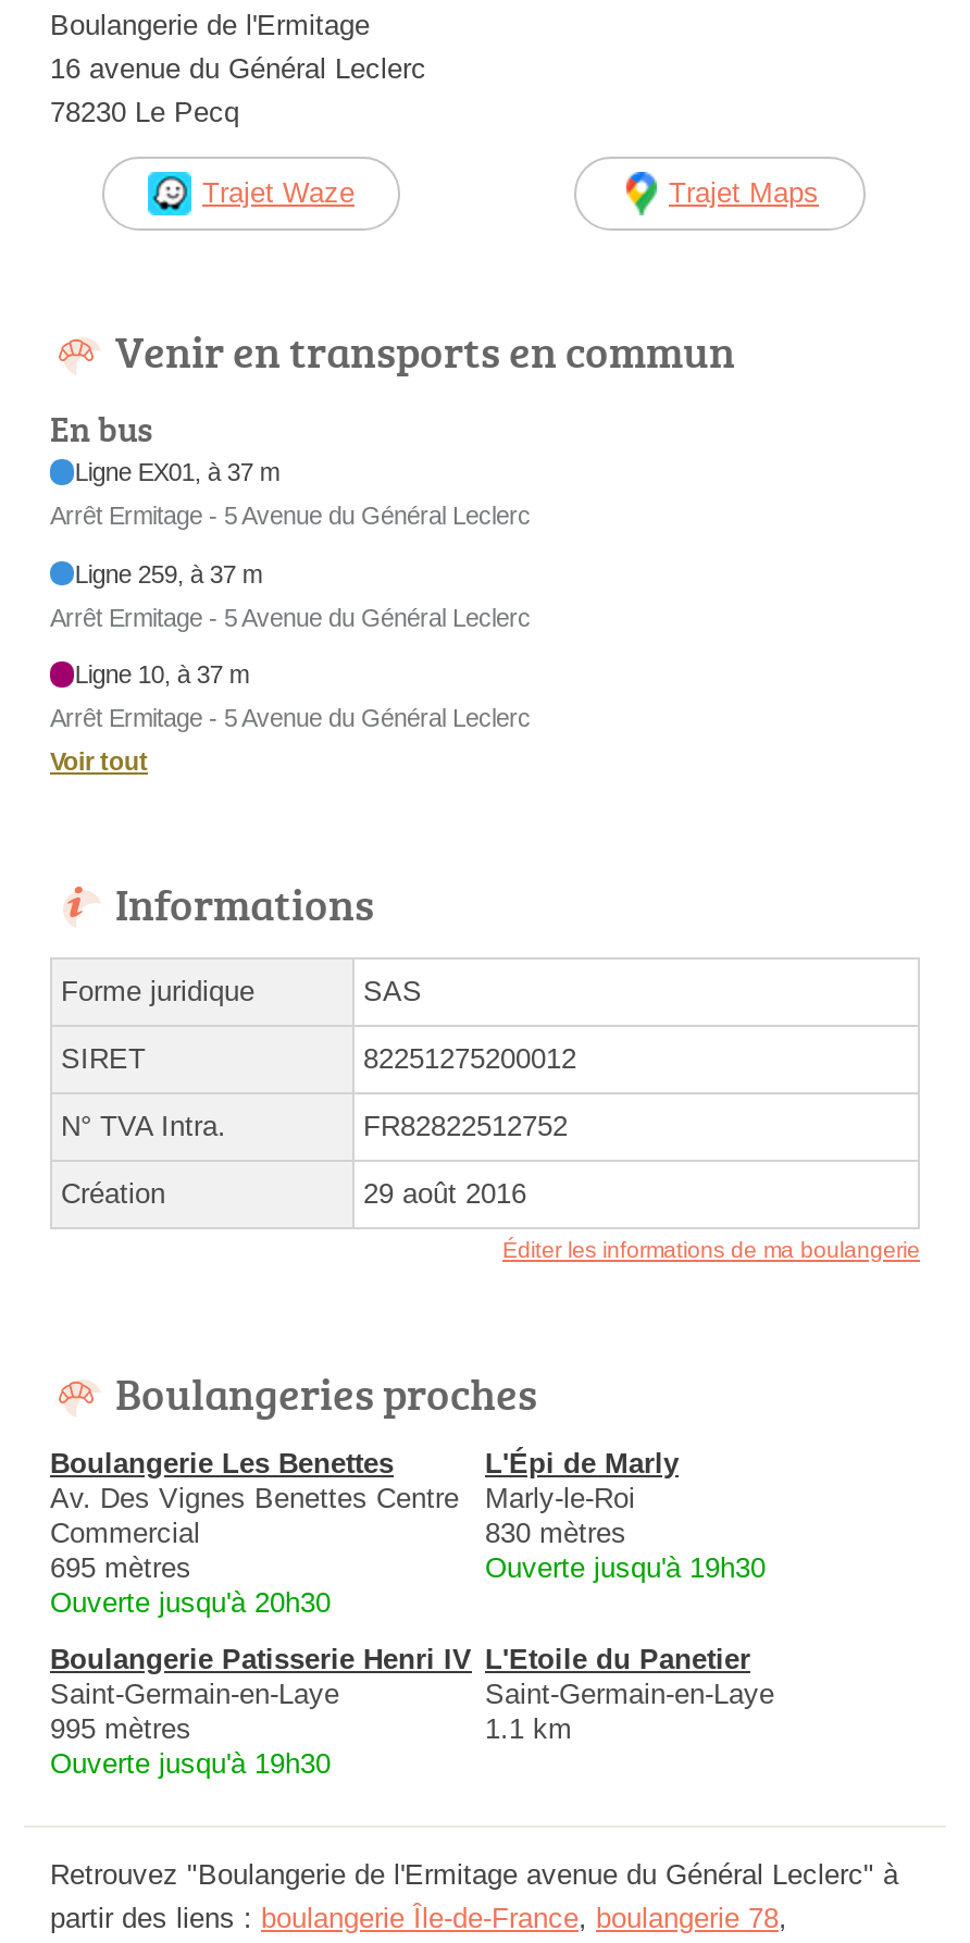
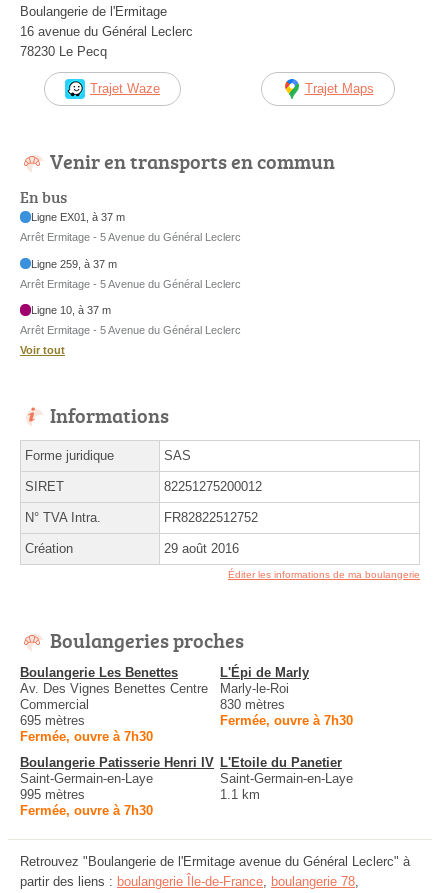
[485,1551,766,1584] Ouverte jusqu'à 19h30 -> [220,713,353,728] Fermée, ouvre à 7h30
[50,1586,331,1619] Ouverte jusqu'à 20h30 -> [20,729,153,744] Fermée, ouvre à 7h30
[50,1747,331,1780] Ouverte jusqu'à 19h30 -> [20,803,153,818] Fermée, ouvre à 7h30

